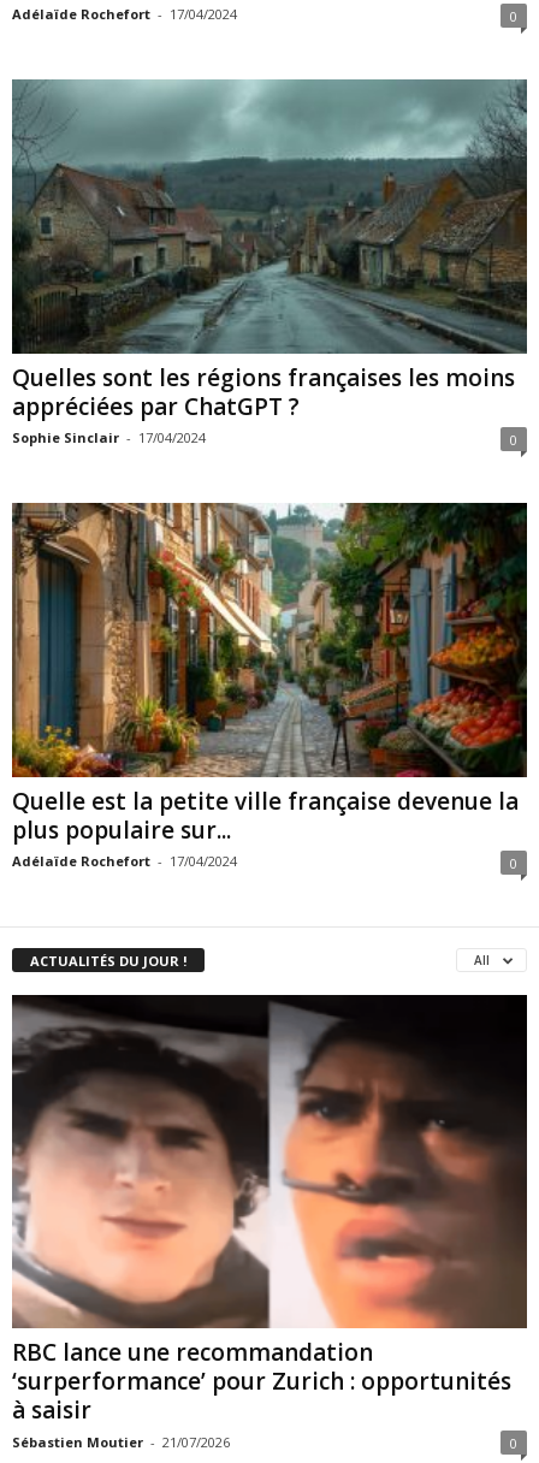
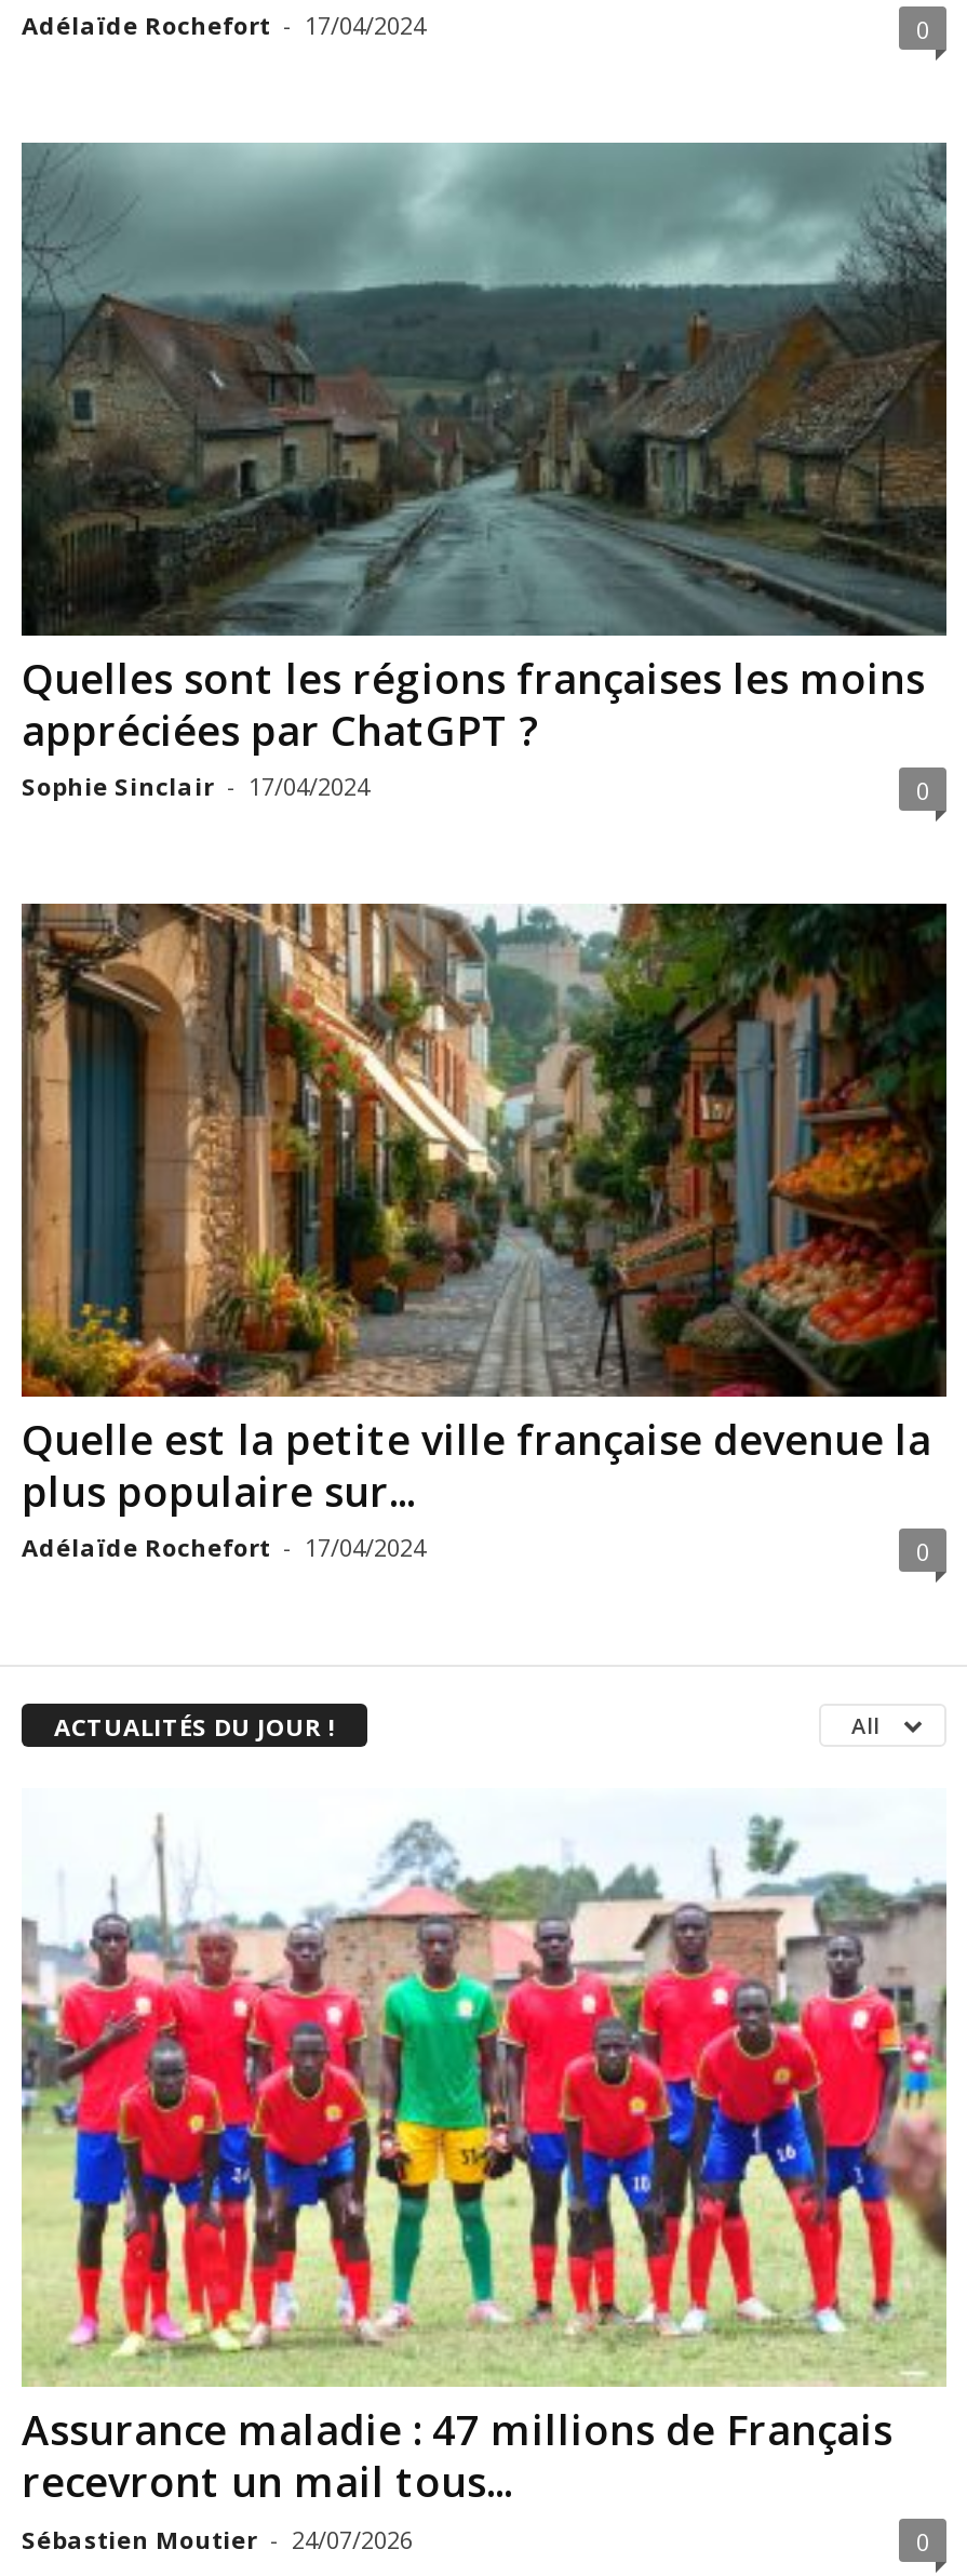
[11,994,528,1451] [image] | RBC lance une recommandation | ‘surperformance’ pour Zurich : opportunités | à saisir | Sébastien Moutier - 21/07/2026 -> [22,1788,949,2555] [image] | Assurance maladie : 47 millions de Français | recevront un mail tous... | Sébastien Moutier - 24/07/2026

